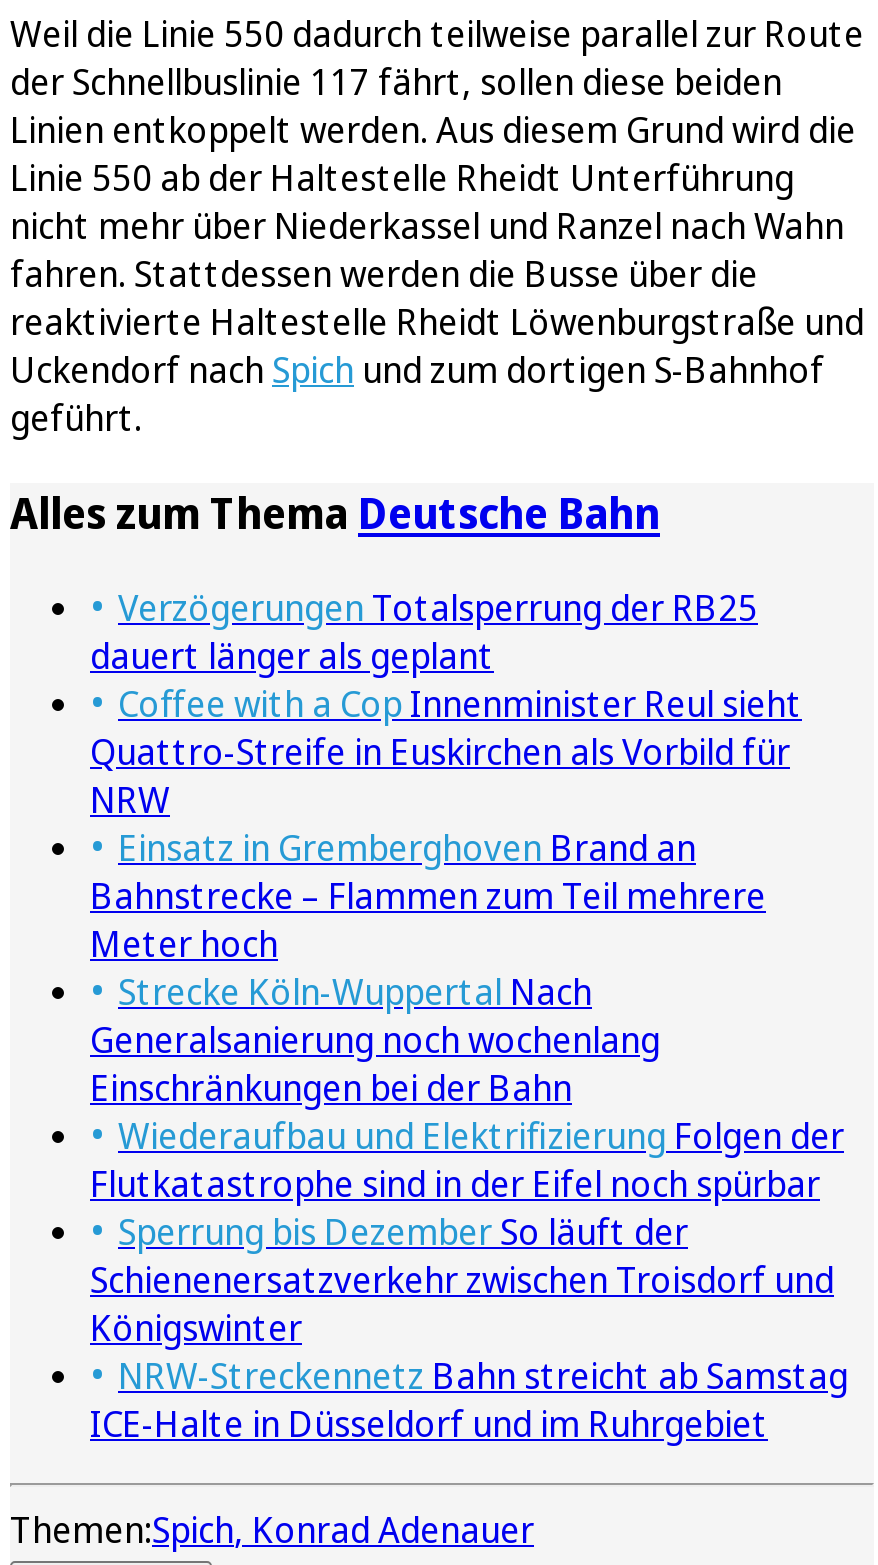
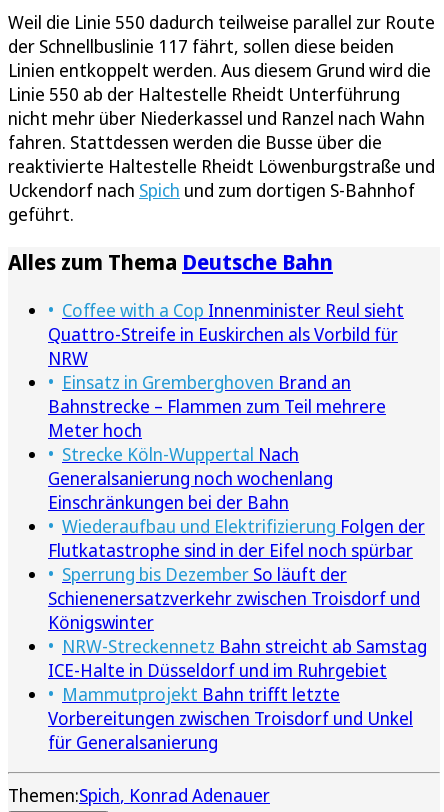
[90,584,758,680] Verzögerungen Totalsperrung der RB25 | dauert länger als geplant -> none
moved [90,680,848,1448] -> [48,297,427,681]: Coffee with a Cop Innenminister Reul sieht | Quattro-Streife in Euskirchen als Vorbild für | NRW | ... | NRW-Streckennetz Bahn streicht ab Samstag | ICE-Halte in Düsseldorf und im Ruhrgebiet
none -> [48,681,413,753] Mammutprojekt Bahn trifft letzte | Vorbereitungen zwischen Troisdorf und Unkel | für Generalsanierung

